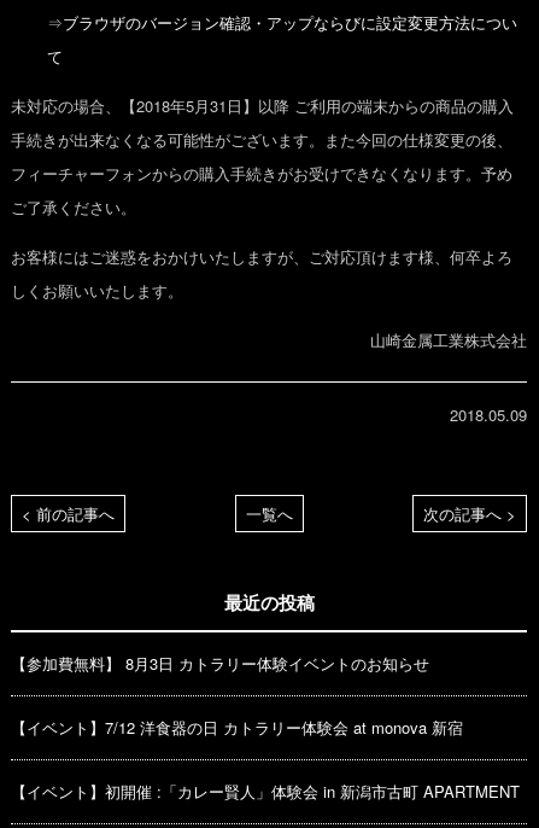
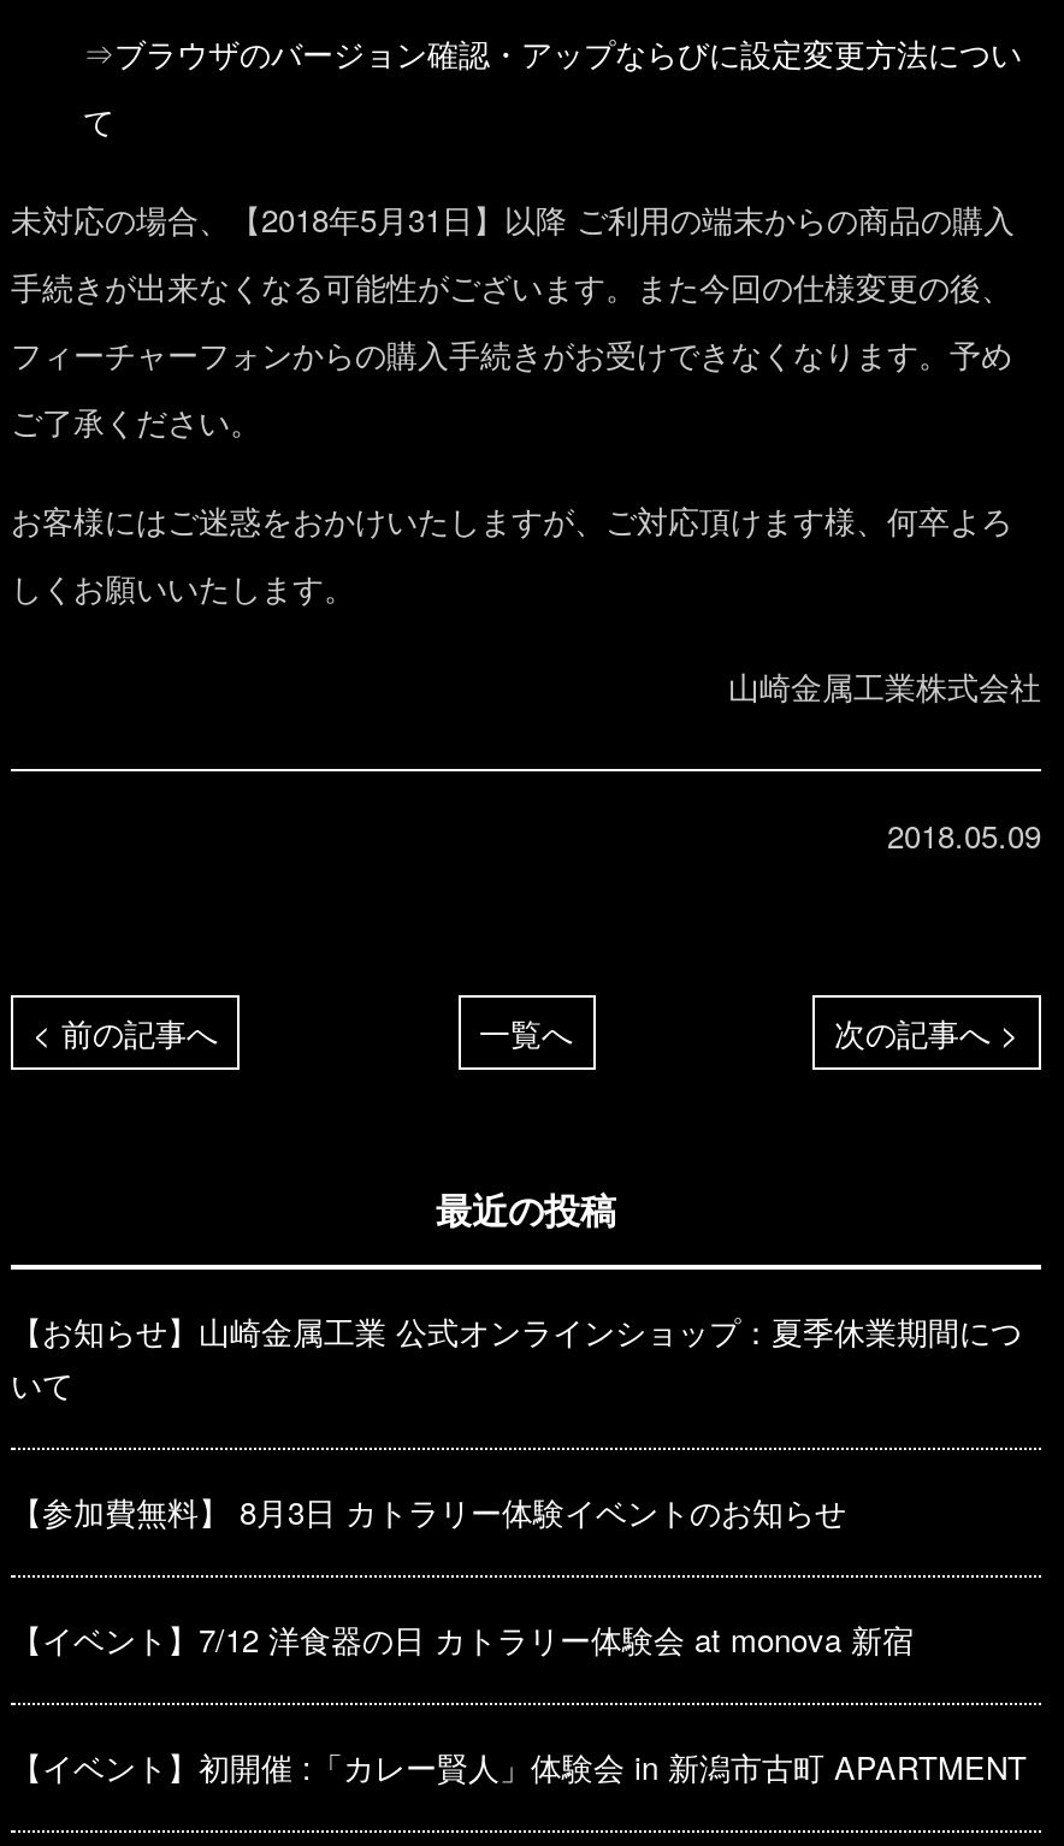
none -> [11,1308,1022,1407] 【お知らせ】山崎金属工業 公式オンラインショップ：夏季休業期間につ | いて

